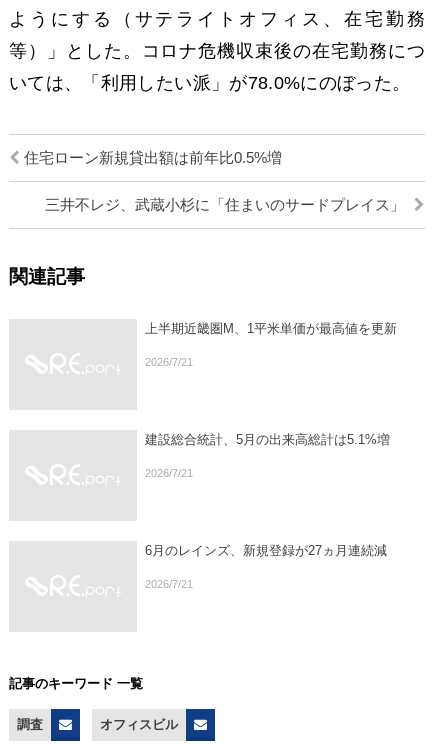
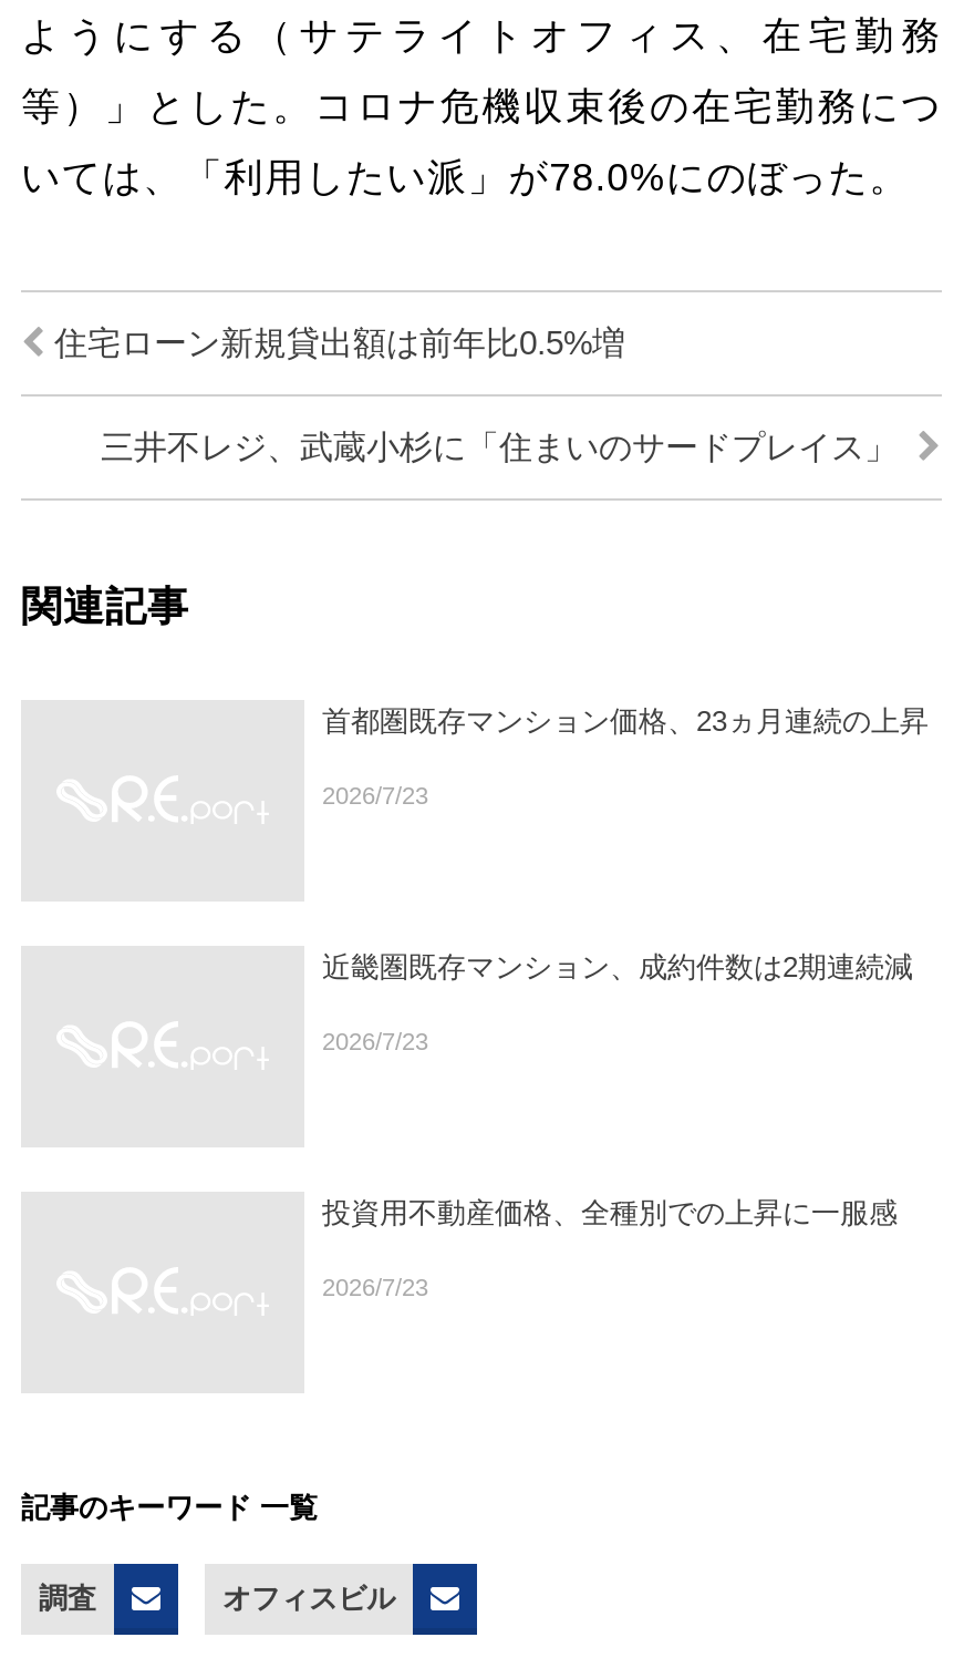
[145,321,397,336] 上半期近畿圏M、1平米単価が最高値を更新 -> [322,704,929,737] 首都圏既存マンション価格、23ヵ月連続の上昇
[145,356,193,368] 2026/7/21 -> [322,782,428,808] 2026/7/23
[145,432,390,447] 建設総合統計、5月の出来高総計は5.1%増 -> [322,950,913,983] 近畿圏既存マンション、成約件数は2期連続減
[145,467,193,479] 2026/7/21 -> [322,1028,428,1054] 2026/7/23
[145,543,387,558] 6月のレインズ、新規登録が27ヵ月連続減 -> [322,1196,898,1229] 投資用不動産価格、全種別での上昇に一服感
[145,578,193,590] 2026/7/21 -> [322,1273,428,1300] 2026/7/23

